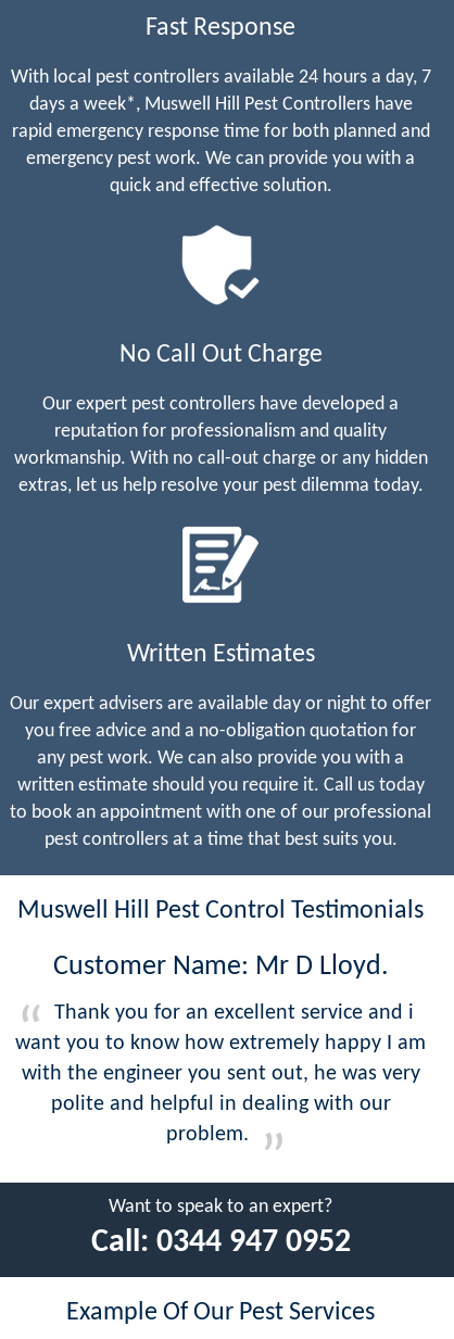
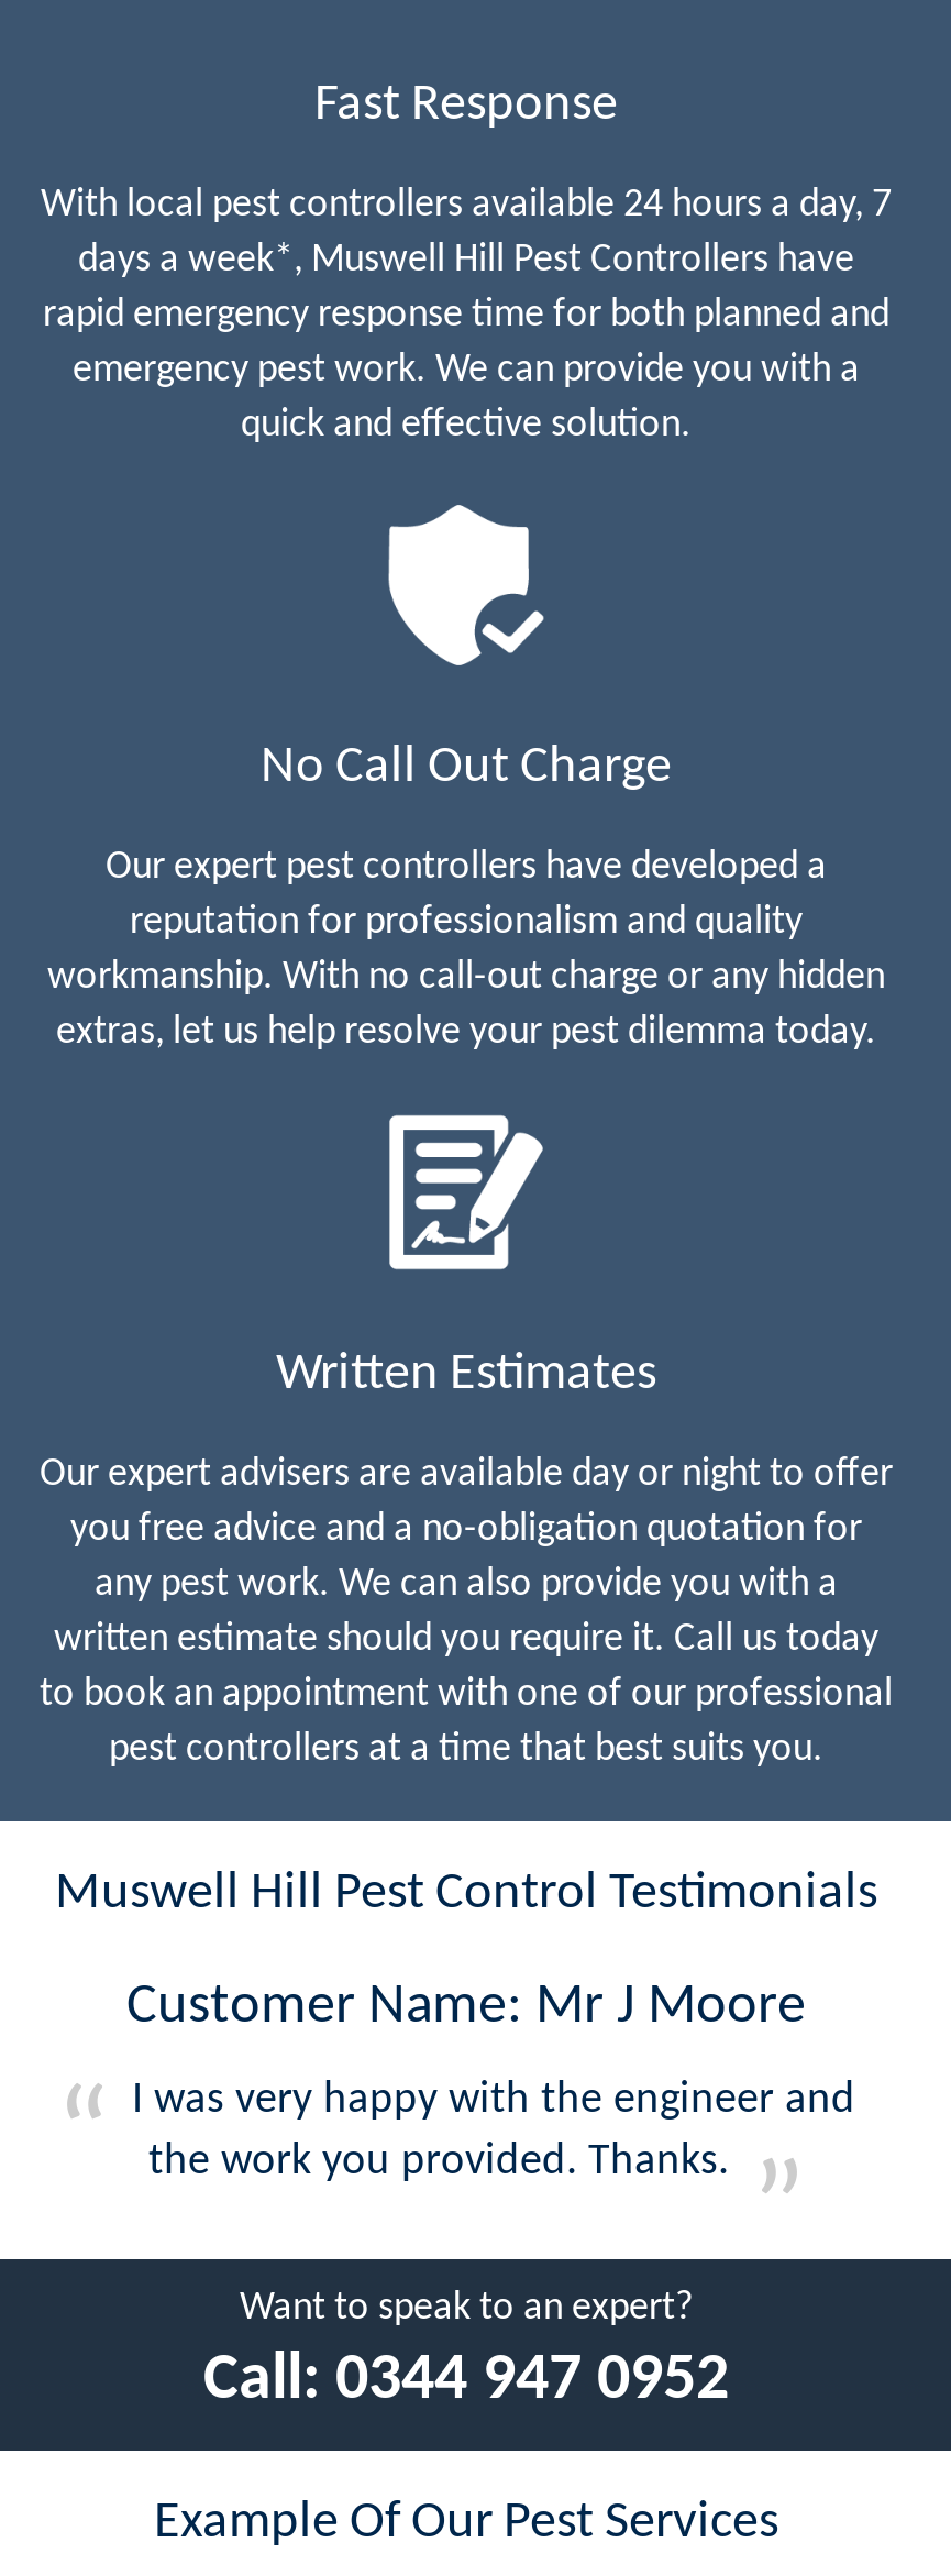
[53,952,388,981] Customer Name: Mr D Lloyd. -> [126,1977,806,2036] Customer Name: Mr J Moore
[15,1002,426,1145] Thank you for an excellent service and i | want you to know how extremely happy I am | with the engineer you sent out, he was very | polite and helpful in dealing with our | problem. -> [132,2078,855,2183] I was very happy with the engineer and | the work you provided. Thanks.

